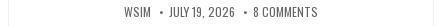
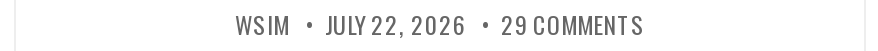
[169,3,318,20] JULY 19, 2026 | 8 COMMENTS -> [325,7,645,41] JULY 22, 2026 | 29 COMMENTS

